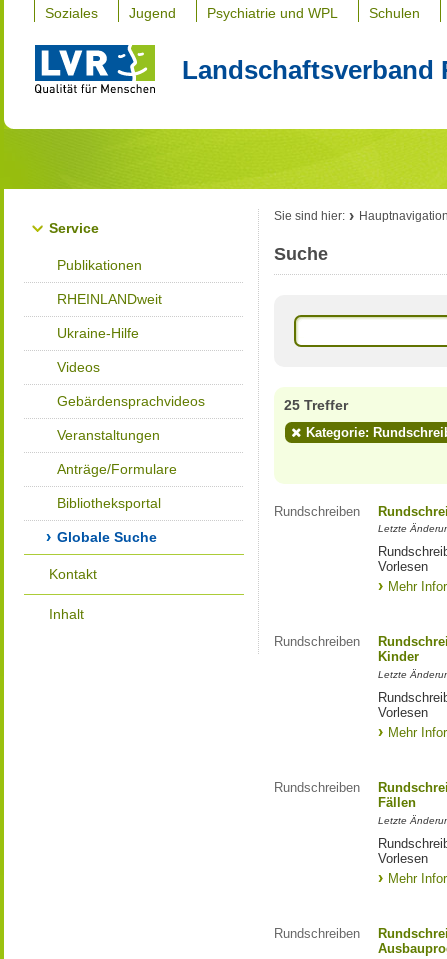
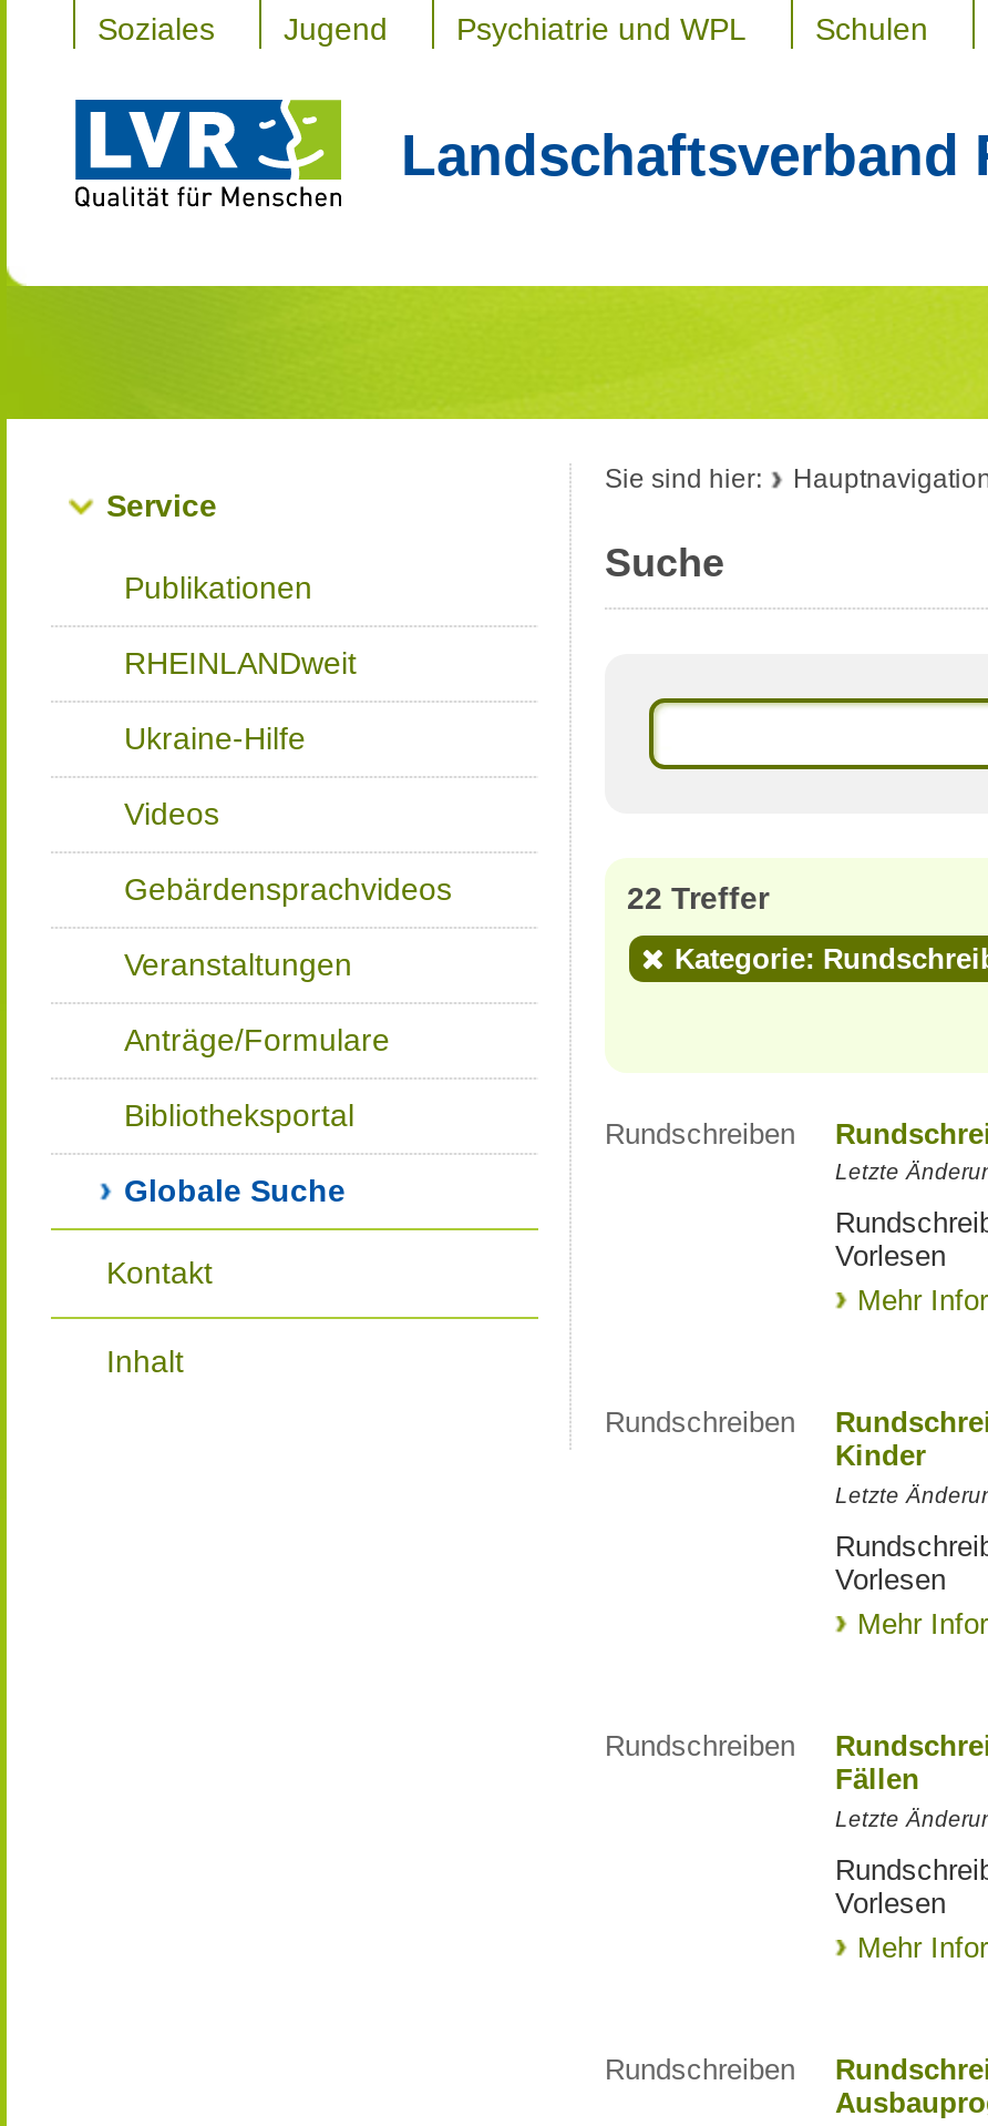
[284,397,348,413] 25 Treffer -> [627,880,769,916] 22 Treffer

